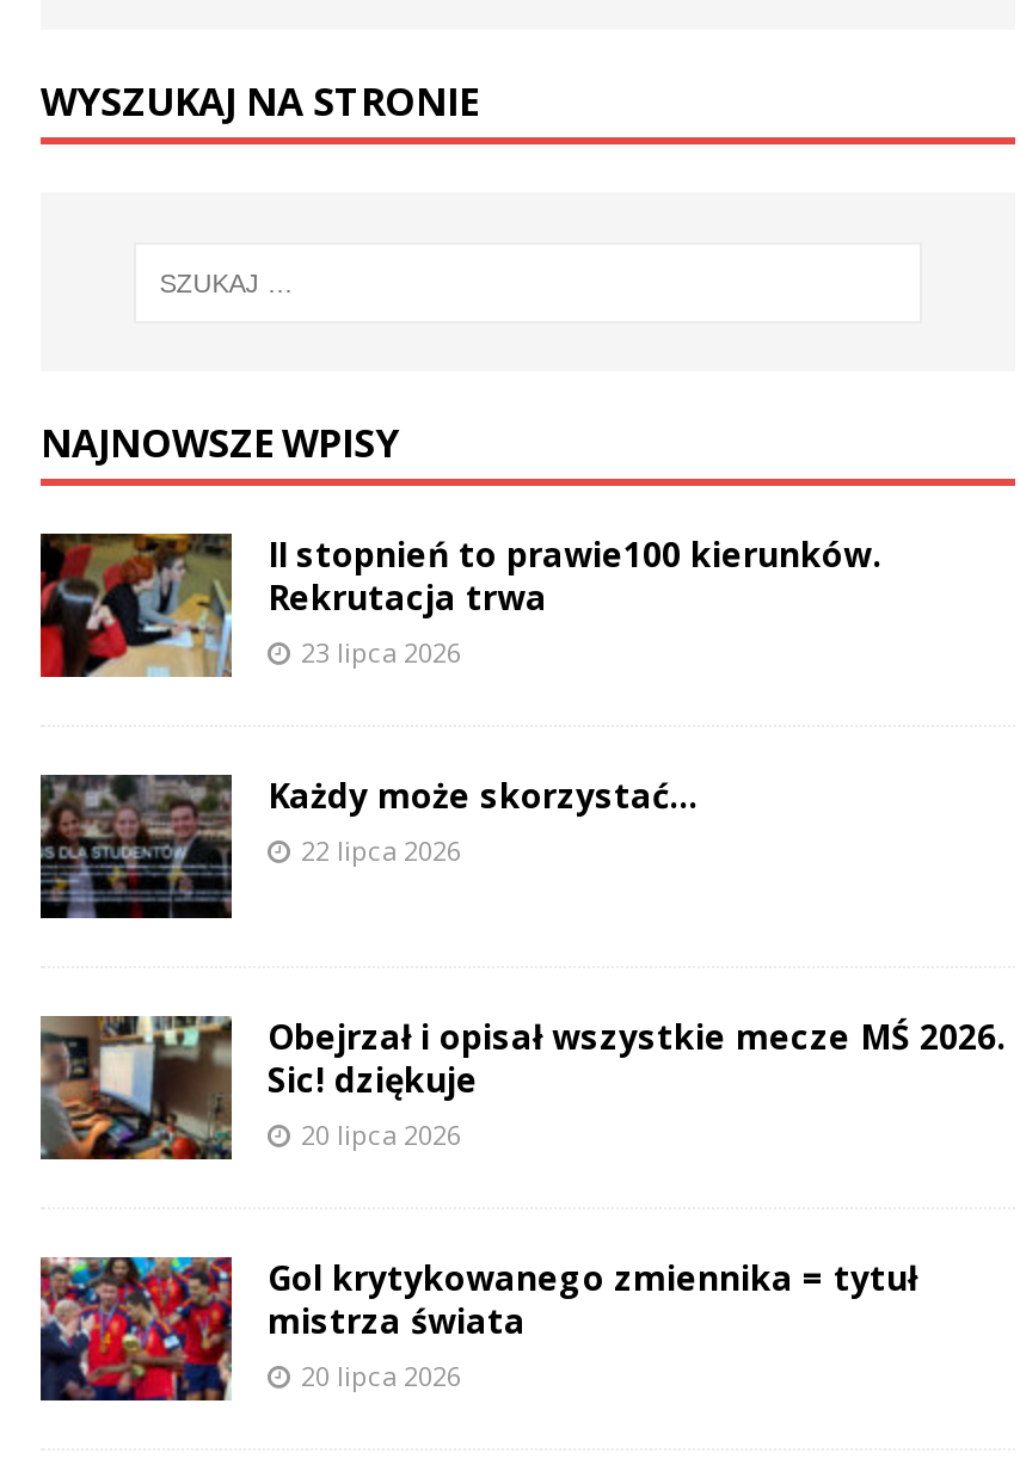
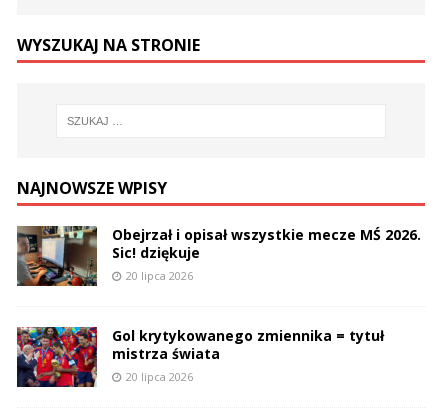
[38,531,881,868] [image] | II stopnień to prawie100 kierunków. | Rekrutacja trwa | 23 lipca 2026 | Każdy może skorzystać… | 22 lipca 2026 -> none
[38,772,234,921] [image] -> none

